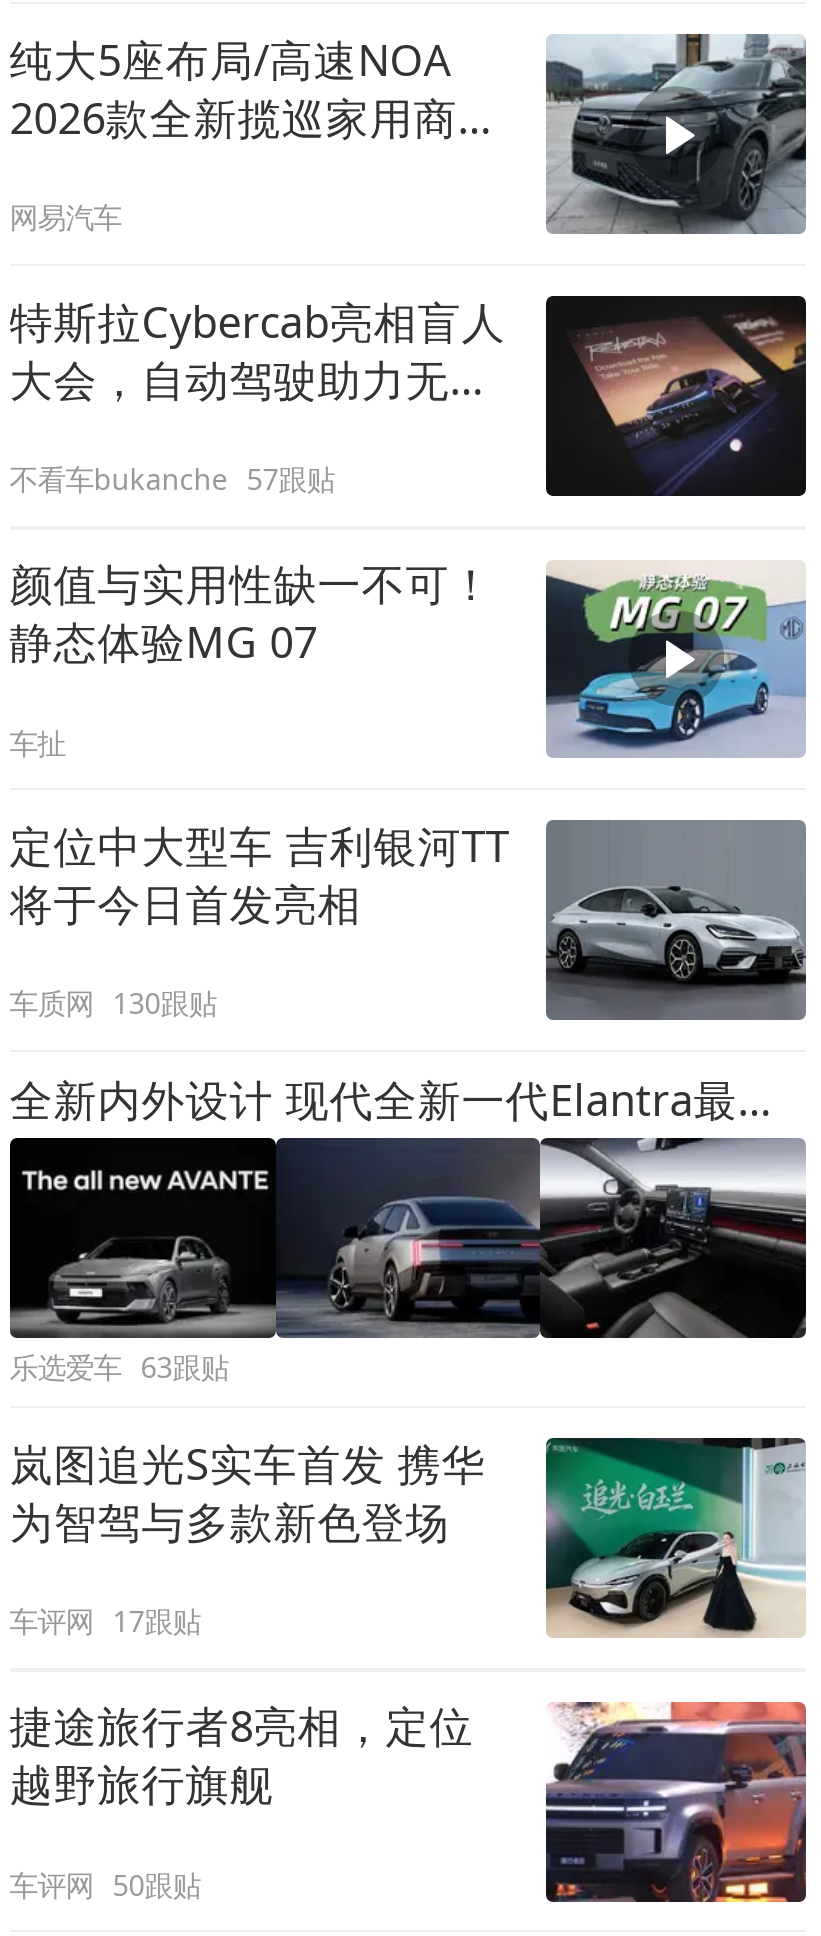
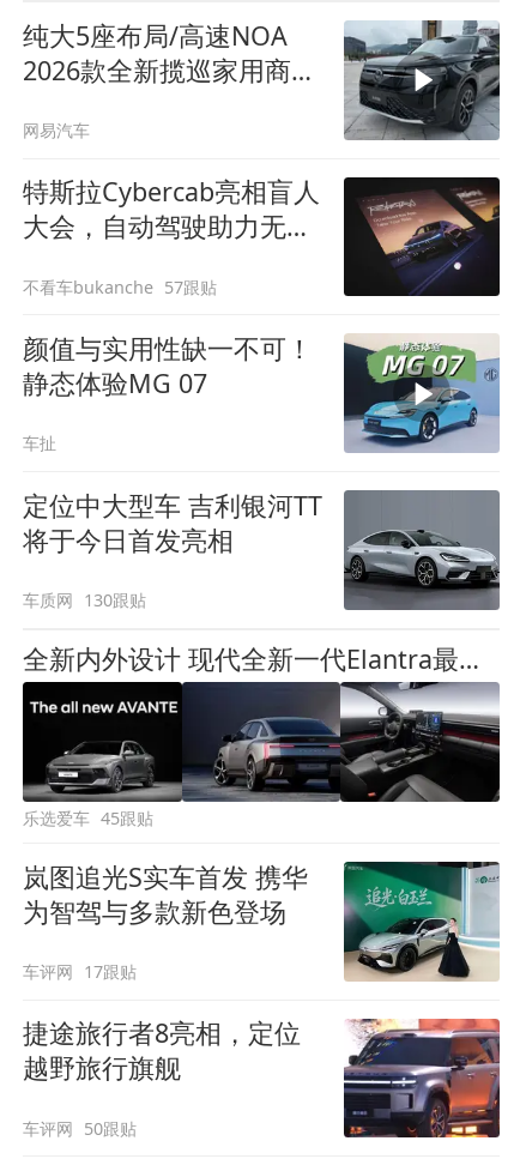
[9,1347,229,1385] 乐选爱车 63跟贴 -> [22,807,154,830] 乐选爱车 45跟贴

